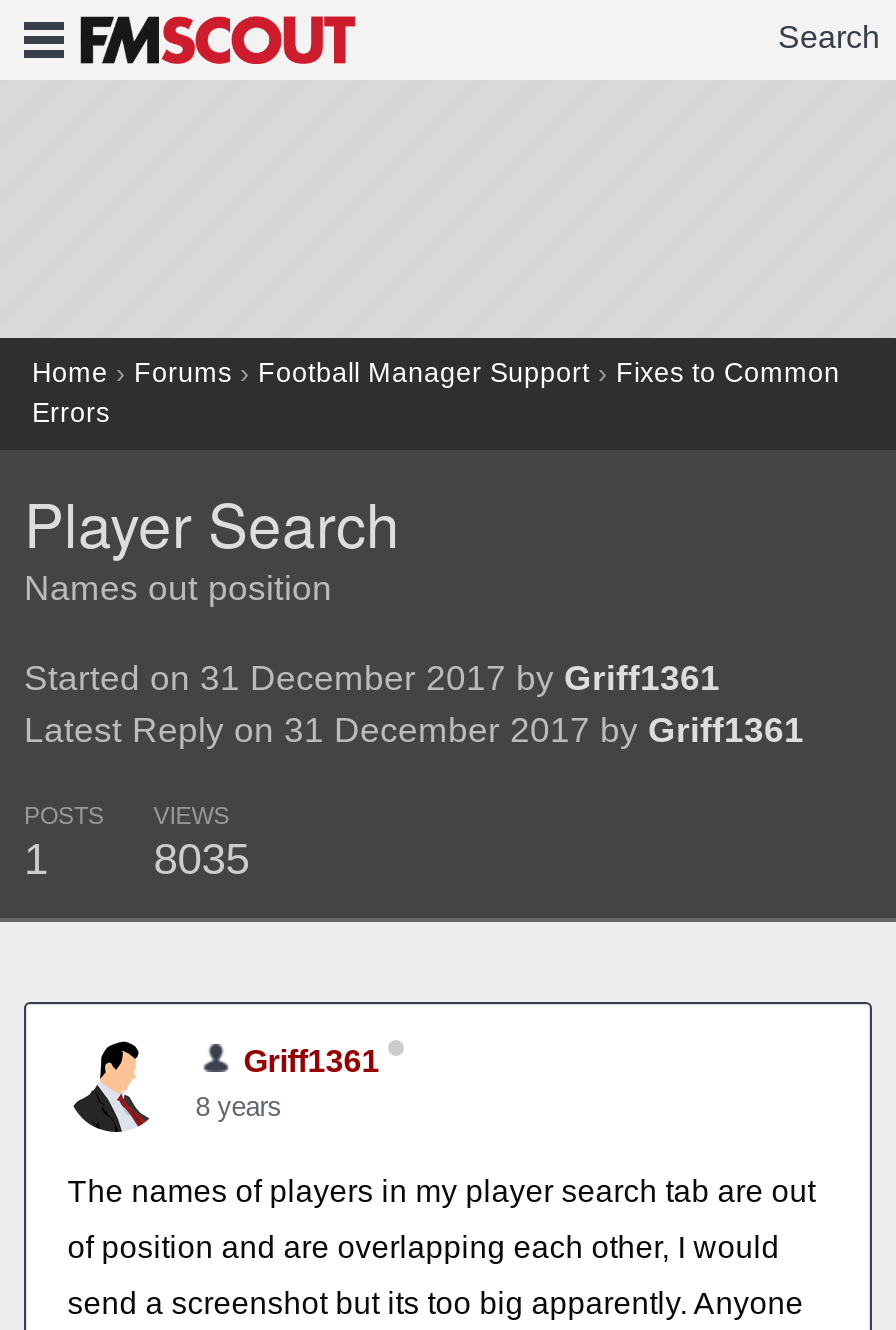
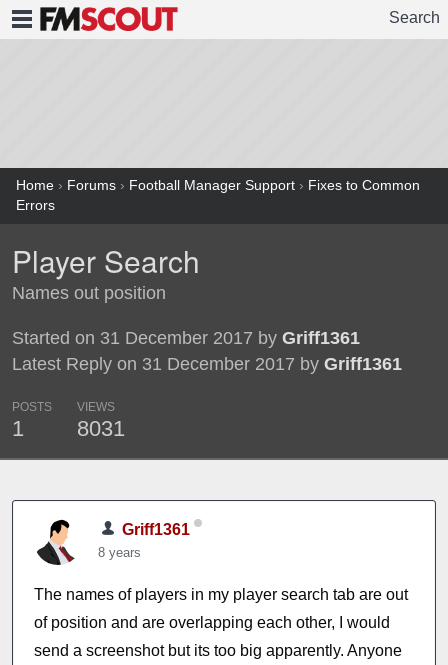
[154,834,250,884] 8035 -> [77,416,125,441] 8031

